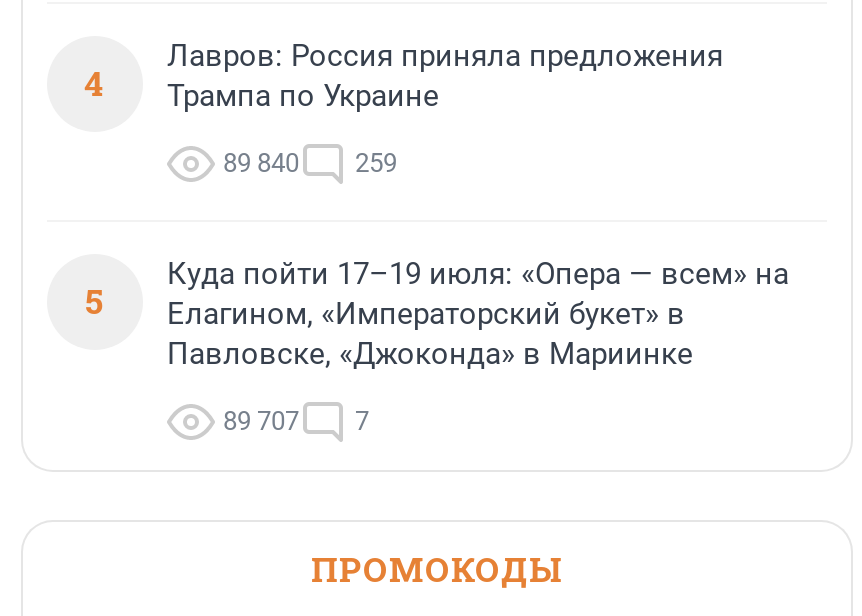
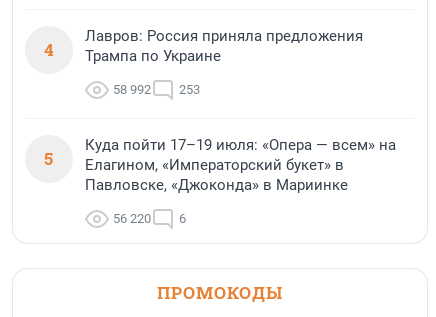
[223,148,299,178] 89 840 -> [113,82,151,97] 58 992
[355,148,397,178] 259 -> [179,82,200,97] 253
[223,406,299,436] 89 707 -> [113,211,151,226] 56 220
[355,406,369,436] 7 -> [179,211,186,226] 6

